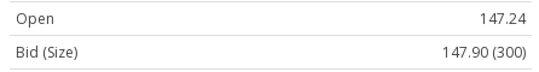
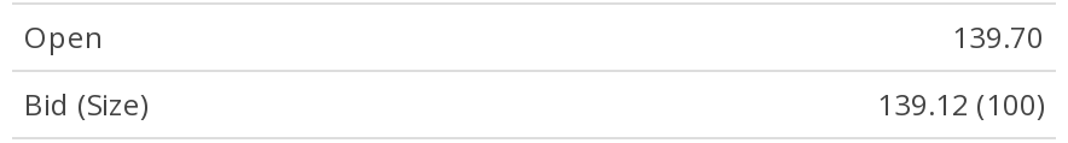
[480,9,526,29] 147.24 -> [952,18,1044,59] 139.70
[442,42,526,63] 147.90 (300) -> [877,85,1044,126] 139.12 (100)

